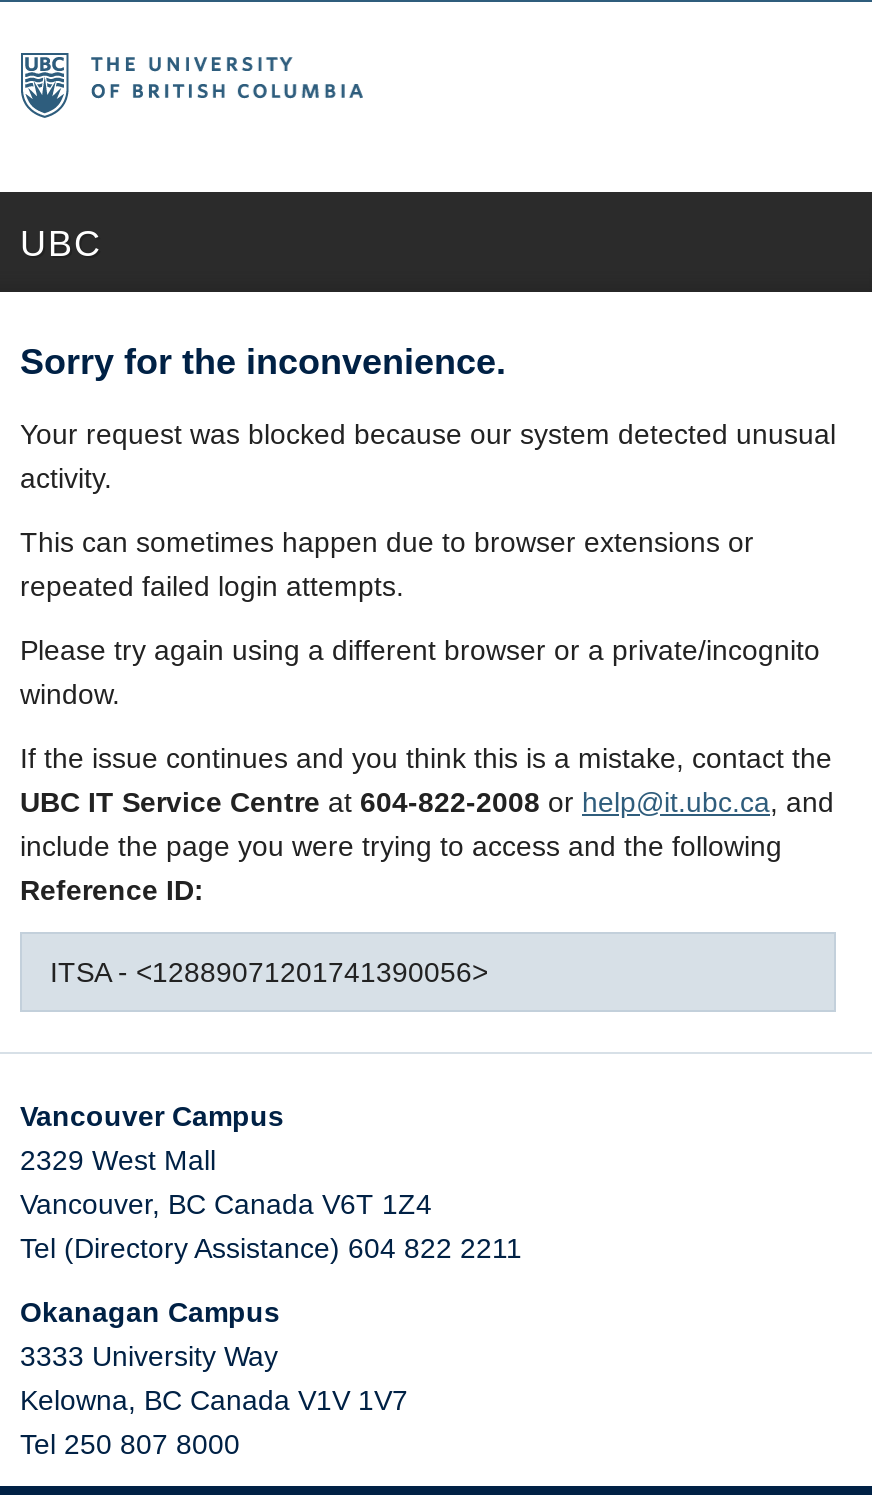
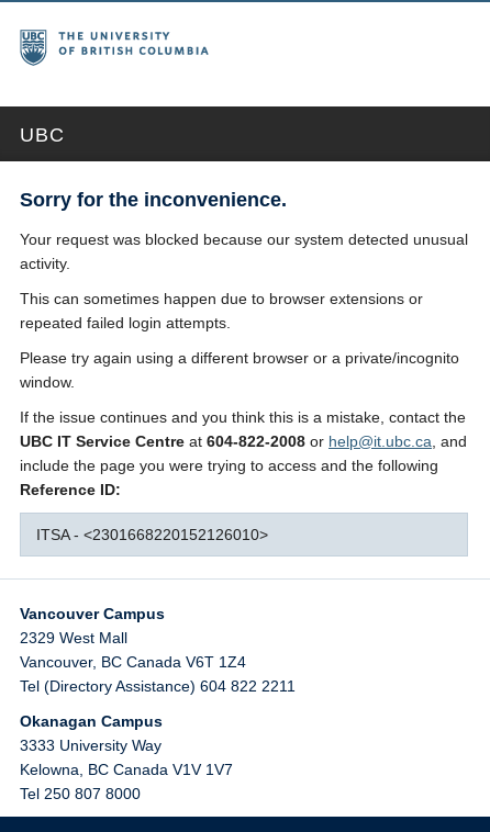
[50,956,488,988] ITSA - <12889071201741390056> -> [36,526,268,543] ITSA - <2301668220152126010>

